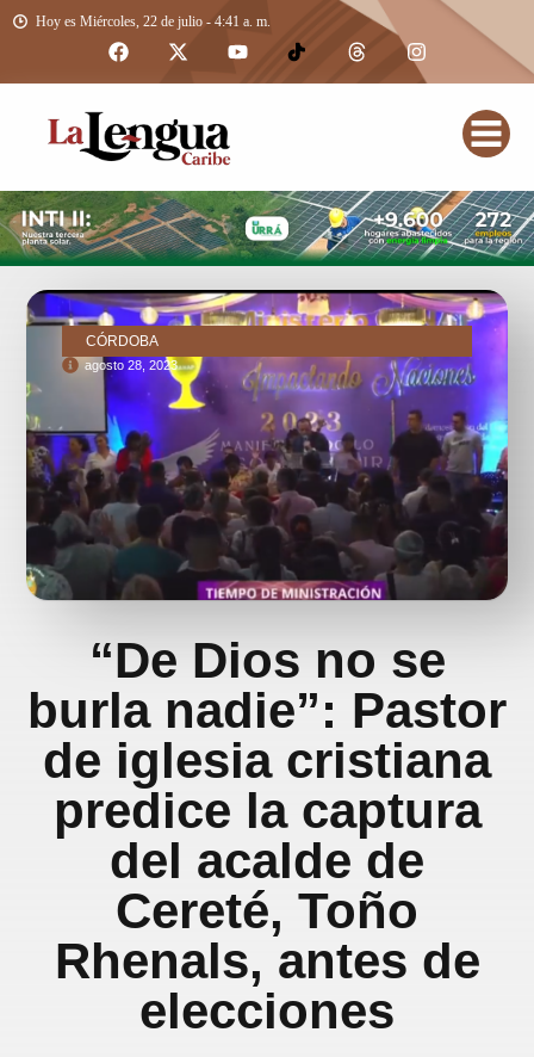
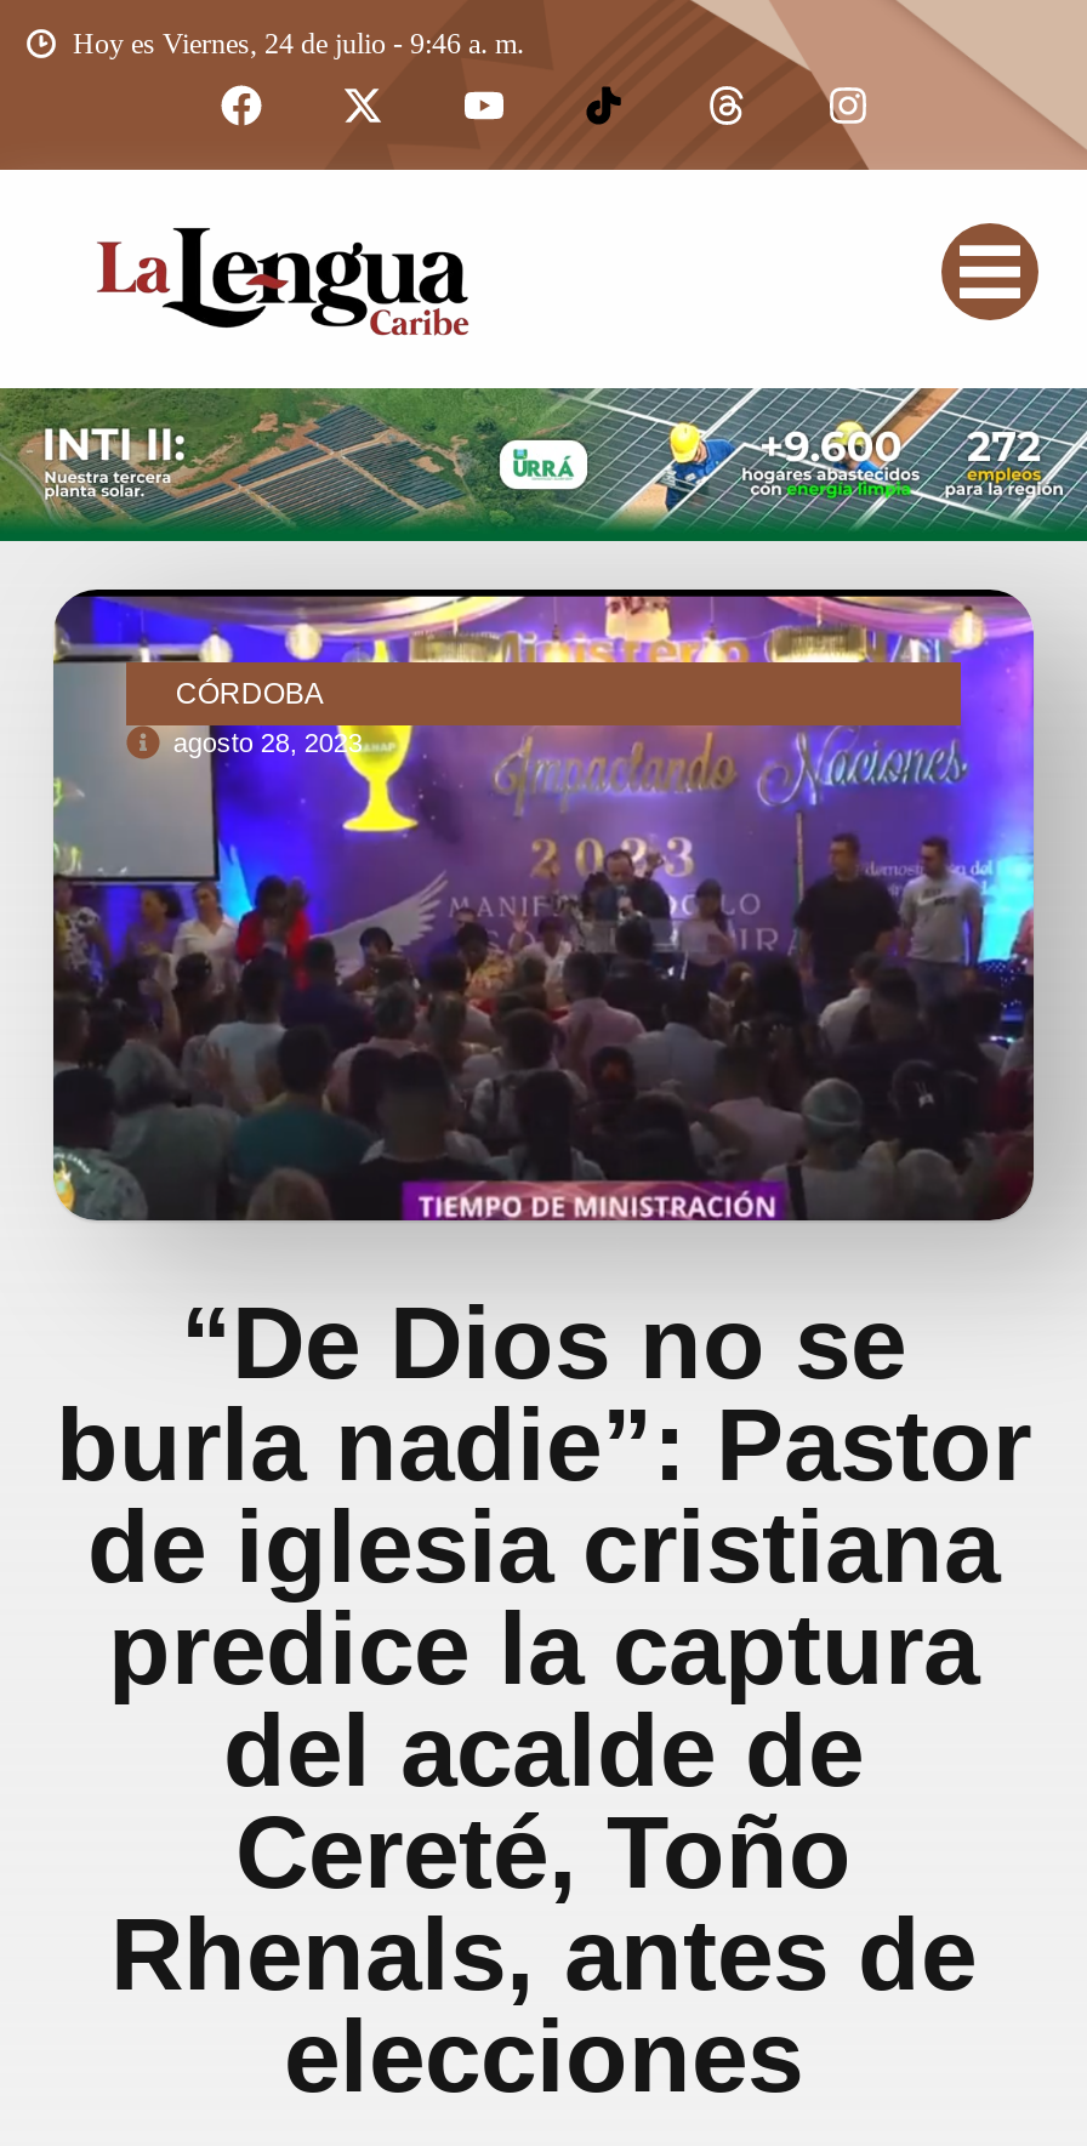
[36,13,271,30] Hoy es Miércoles, 22 de julio - 4:41 a. m. -> [73,27,524,61] Hoy es Viernes, 24 de julio - 9:46 a. m.

